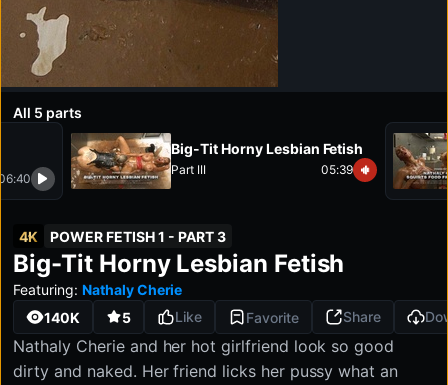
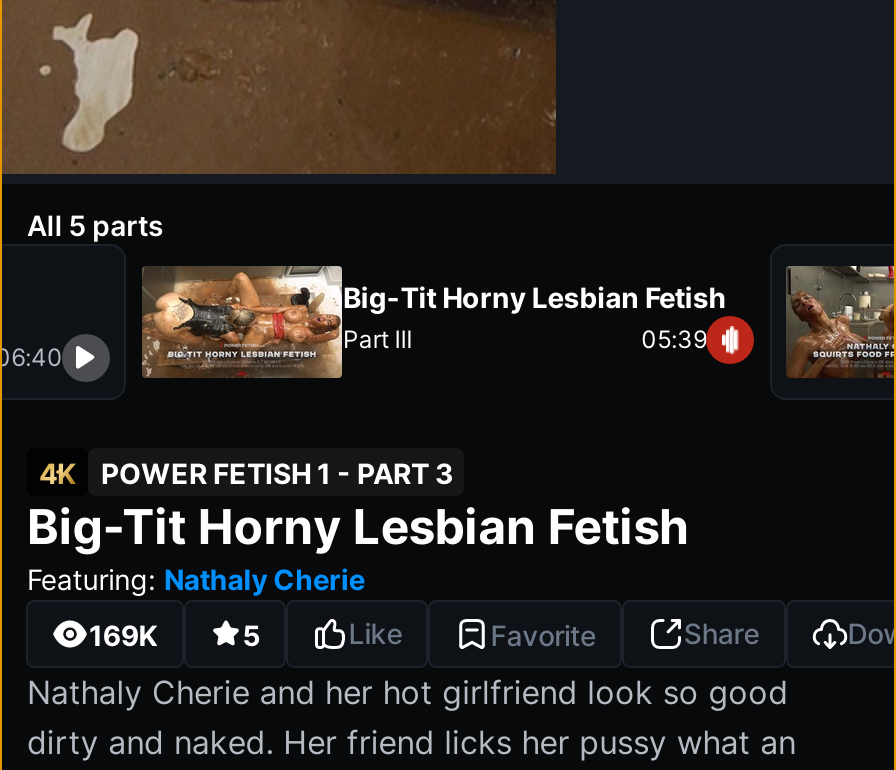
[44,308,80,325] 140K -> [89,617,159,651] 169K

